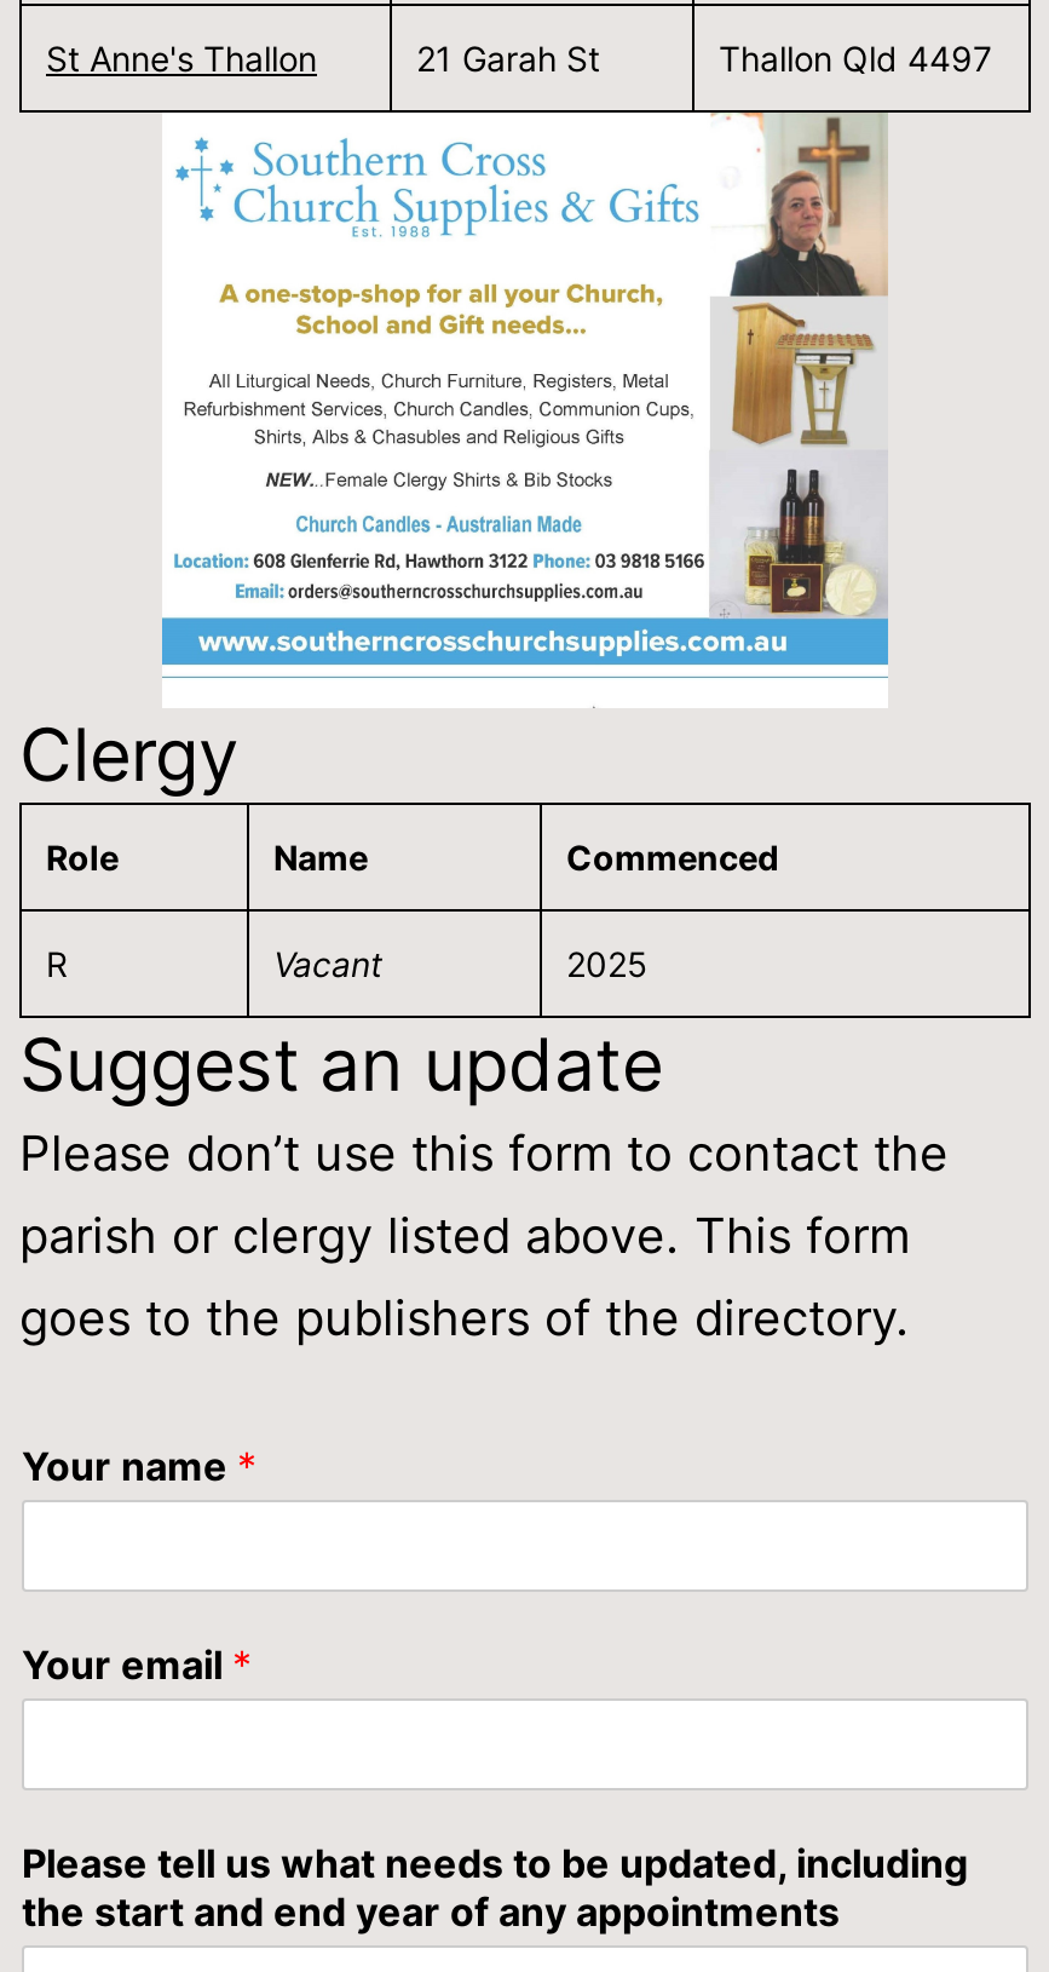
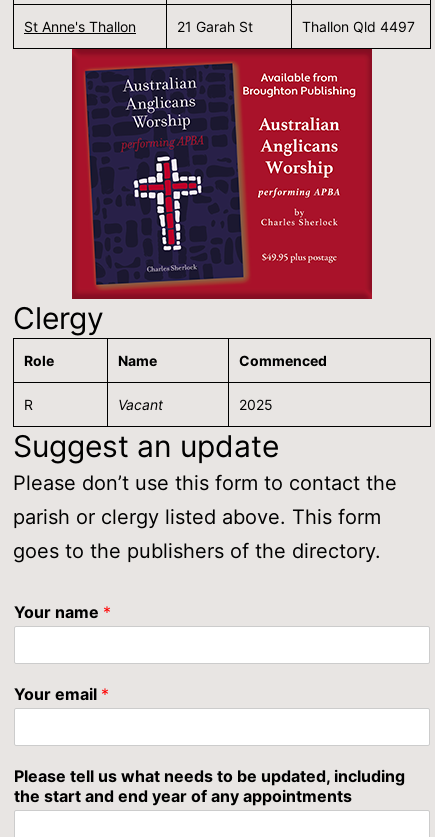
[160,110,891,708] [image] -> [71,48,373,300] [image]

